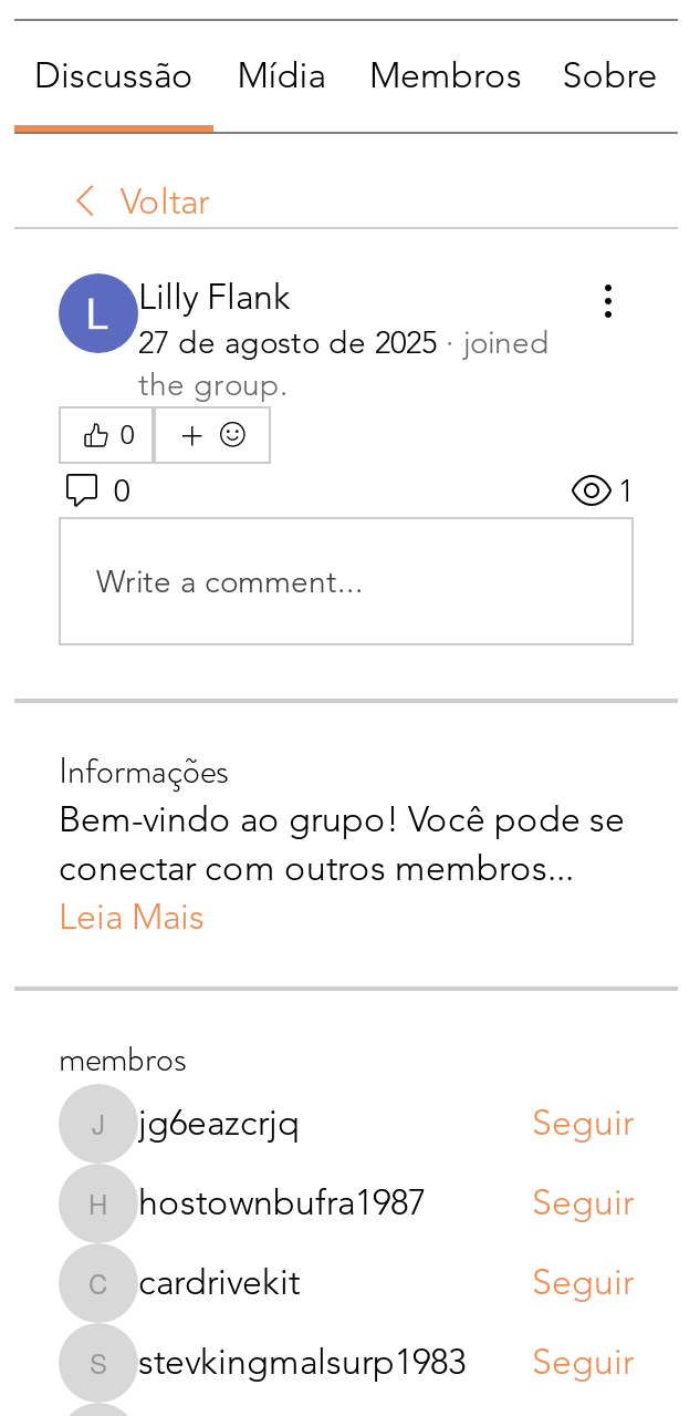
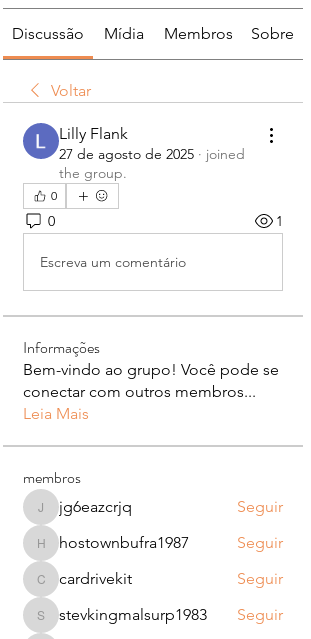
[96,560,364,600] Write a comment... -> [40,252,186,270] Escreva um comentário

